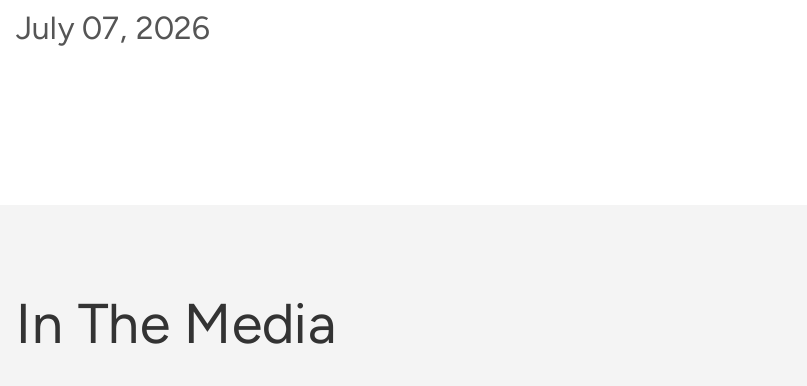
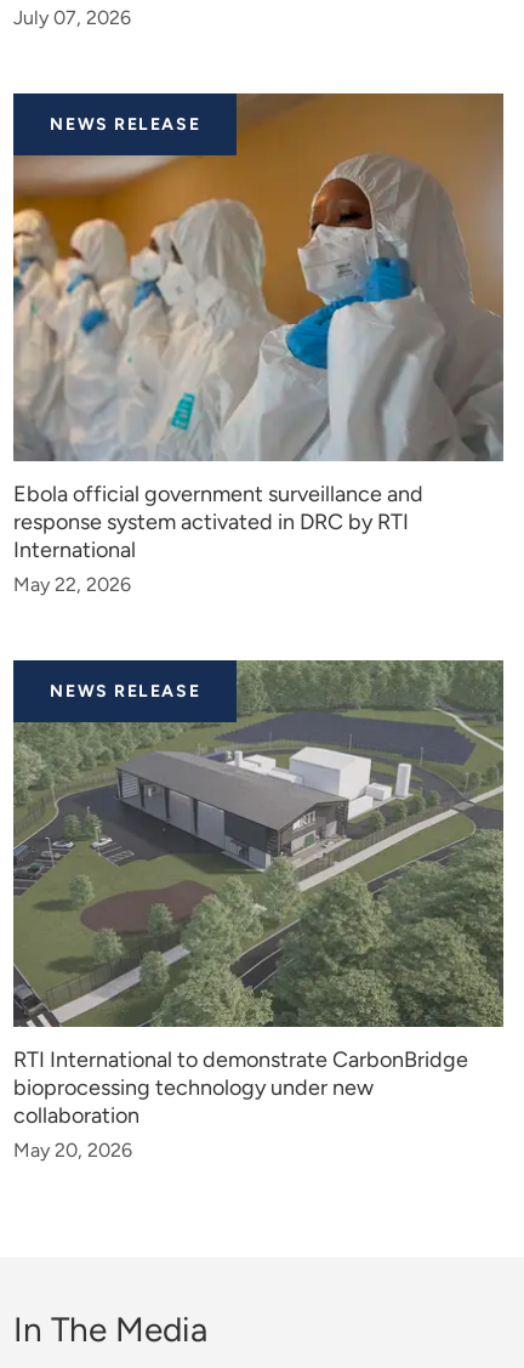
none -> [12,92,505,462] [image] | NEWS RELEASE
none -> [12,659,505,1028] [image] | NEWS RELEASE
none -> [14,480,424,595] Ebola official government surveillance and | response system activated in DRC by RTI | International | May 22, 2026
none -> [14,1046,469,1162] RTI International to demonstrate CarbonBridge | bioprocessing technology under new | collaboration | May 20, 2026

